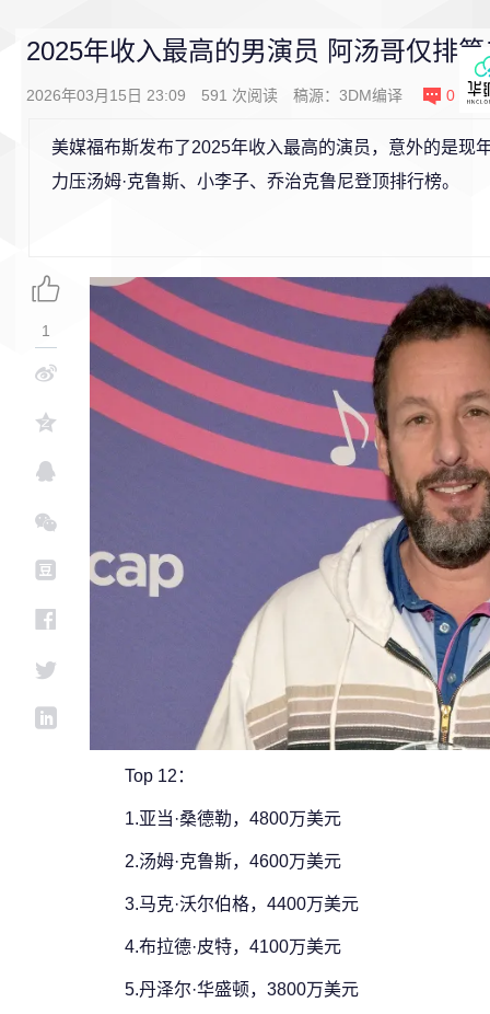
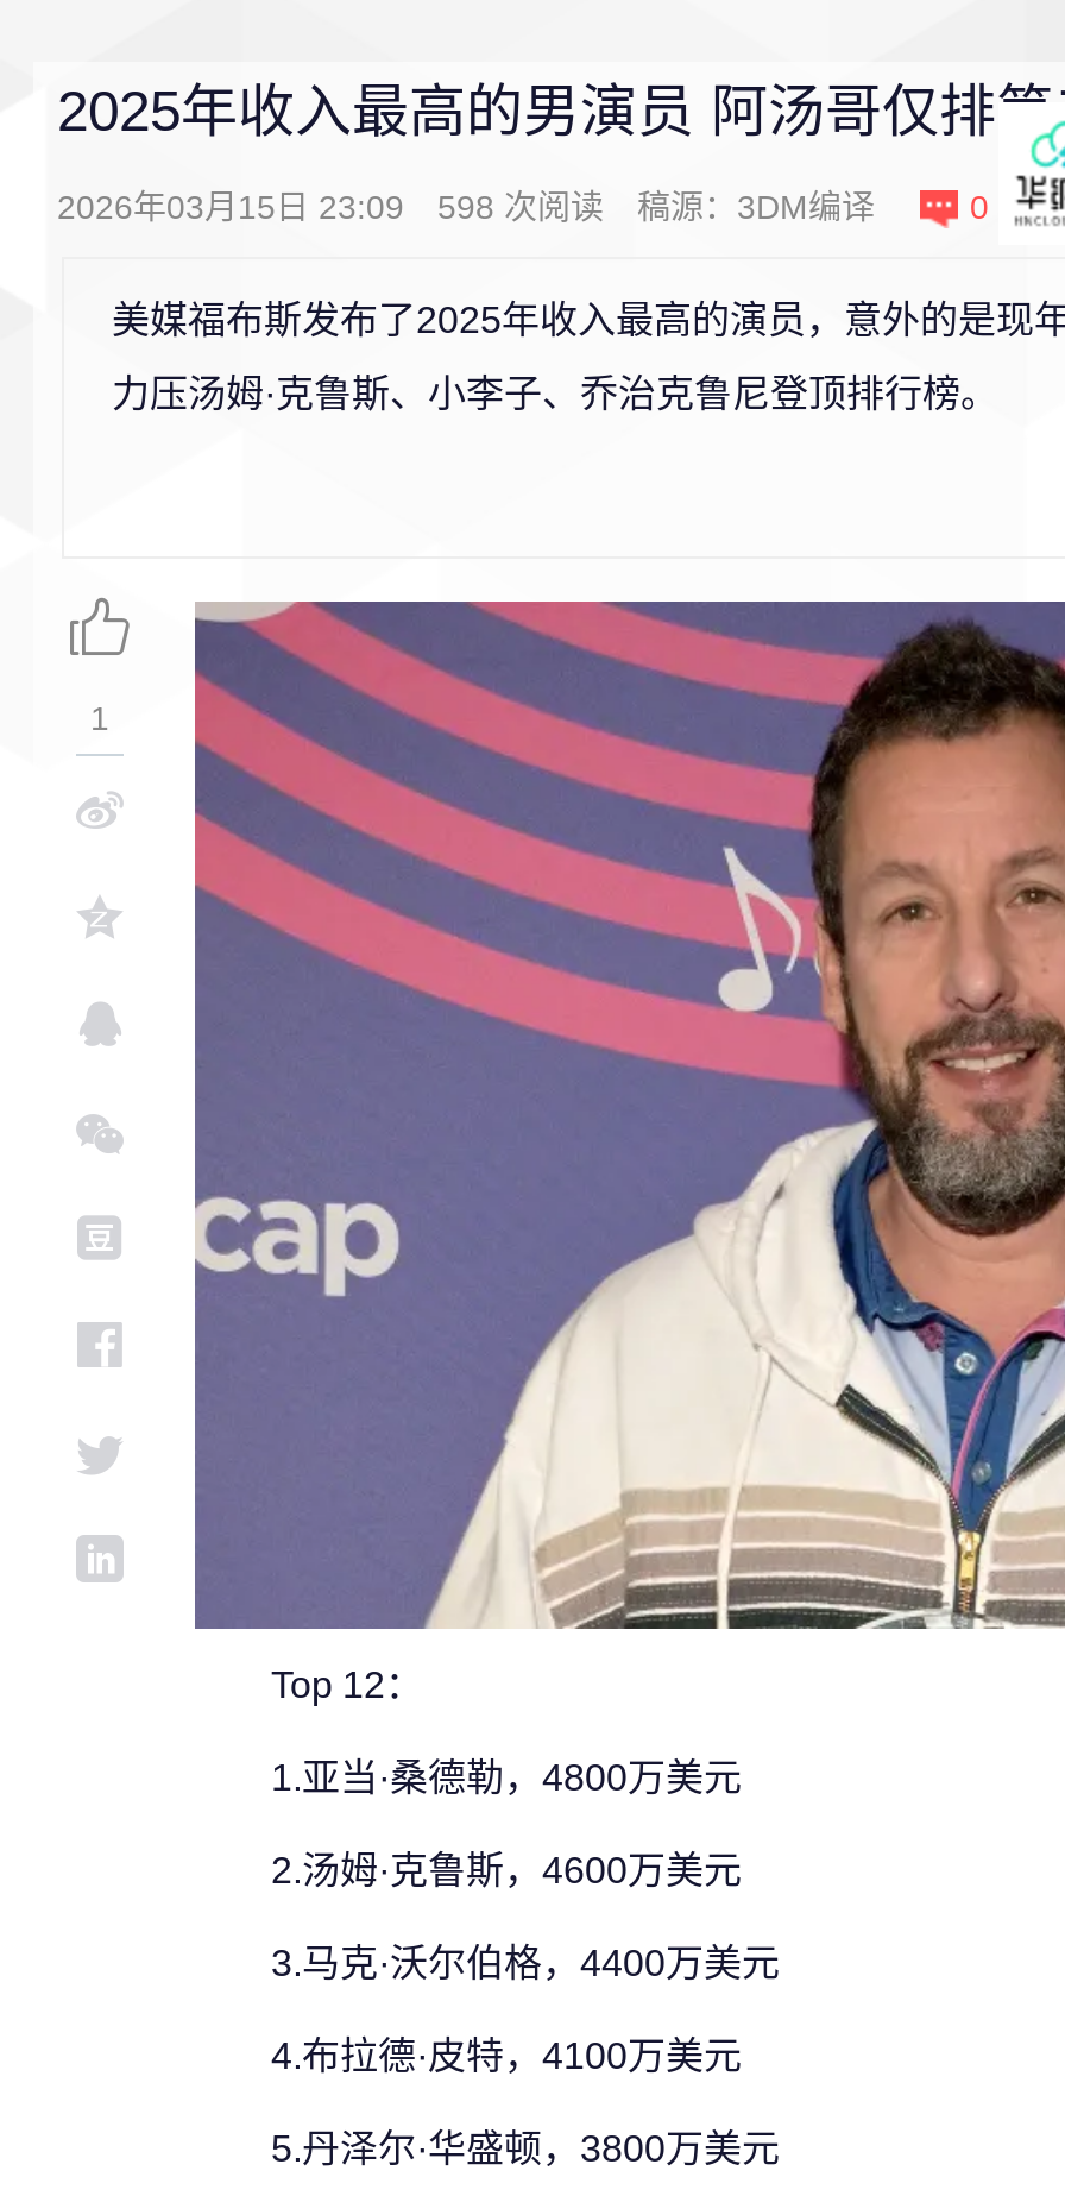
[26,87,402,104] 2026年03月15日 23:09 591次阅读 稿源：3DM编译 -> [57,188,875,226] 2026年03月15日 23:09 598次阅读 稿源：3DM编译

